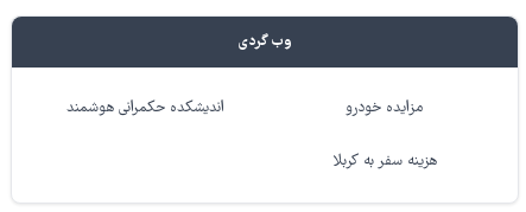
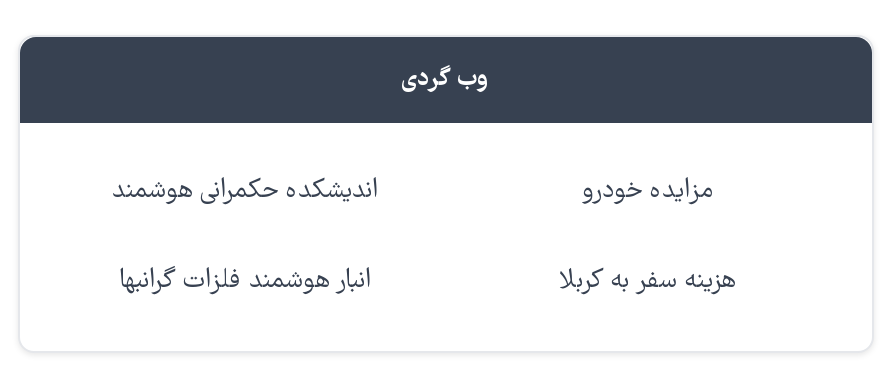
none -> [119,263,371,301] انبار هوشمند فلزات گرانبها

